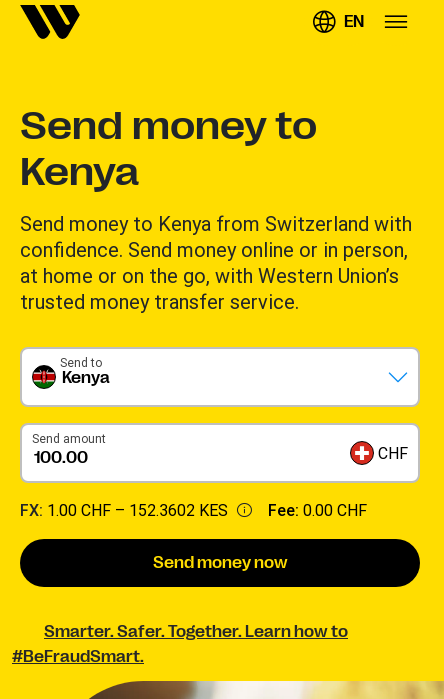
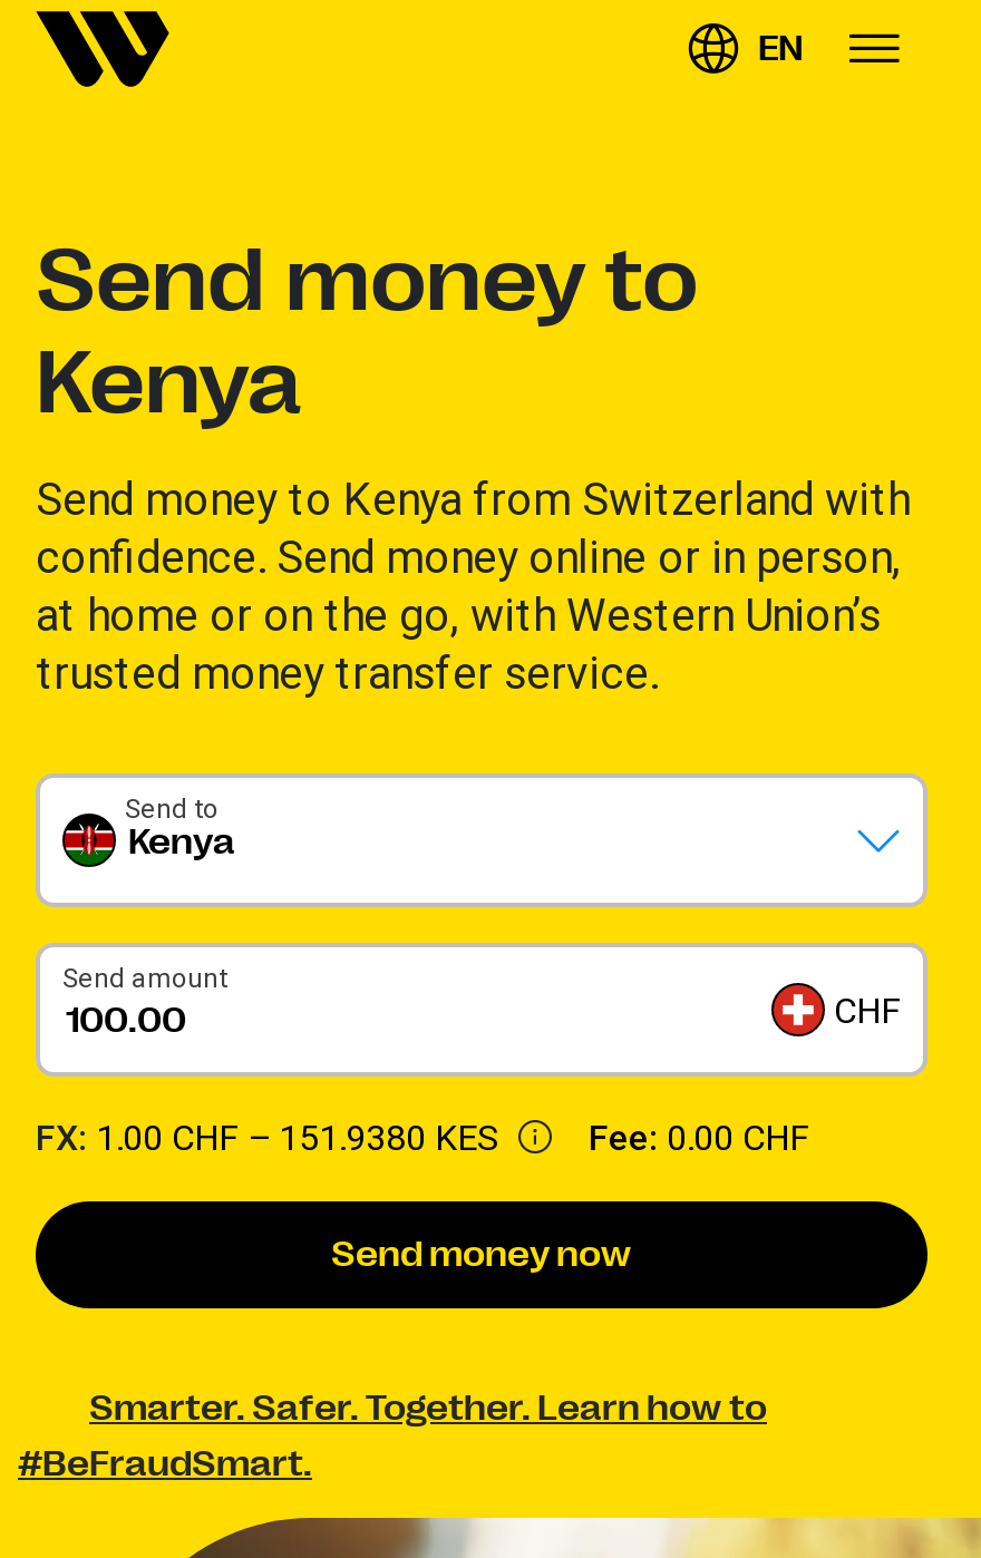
[20,500,367,520] FX: 1.00 CHF – 152.3602 KES Fee: 0.00 CHF -> [36,1114,809,1159] FX: 1.00 CHF – 151.9380 KES Fee: 0.00 CHF

